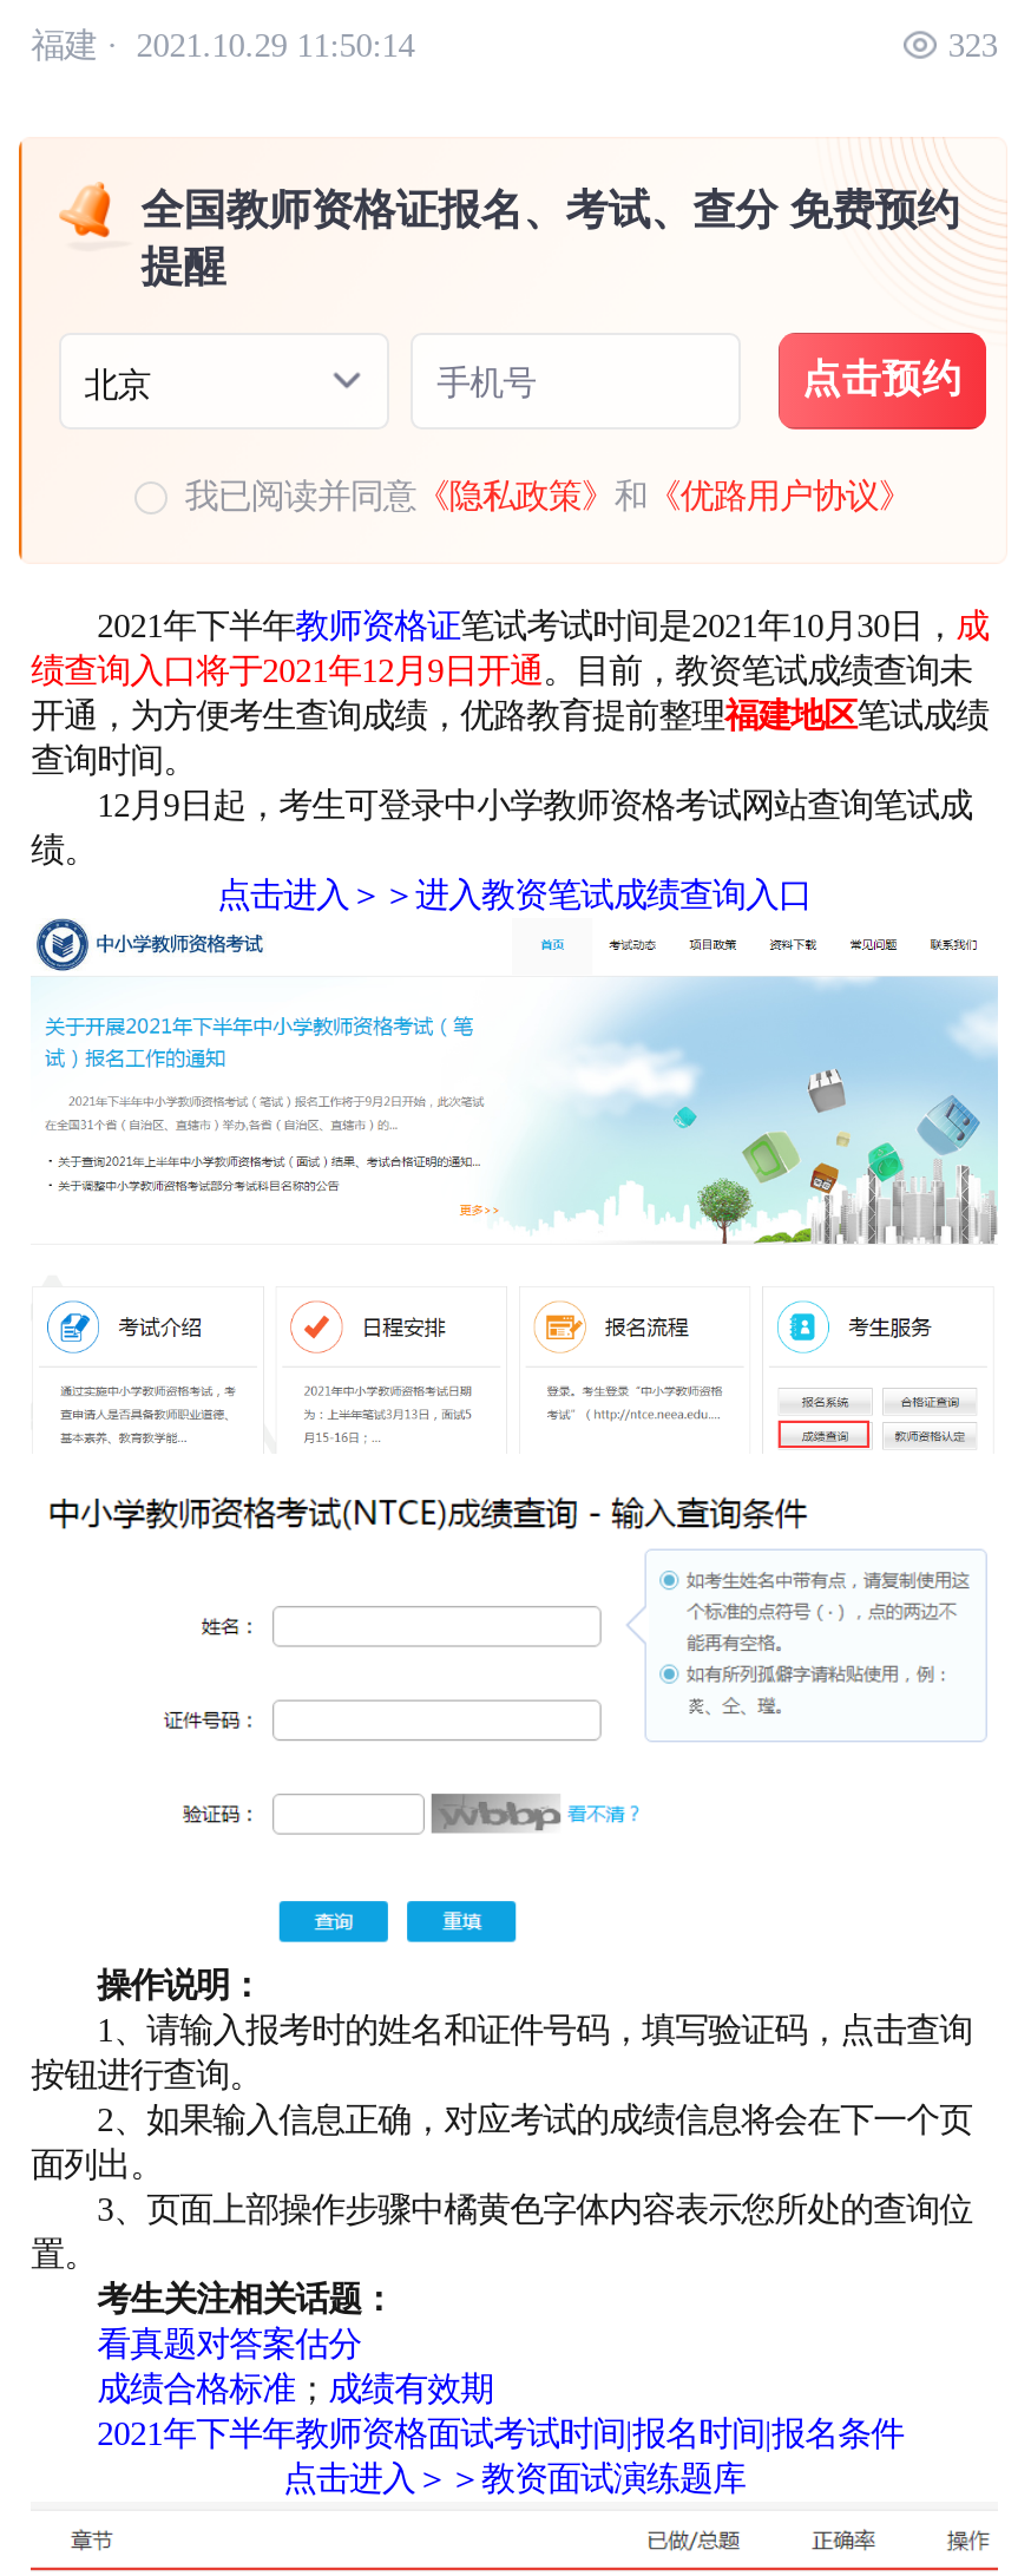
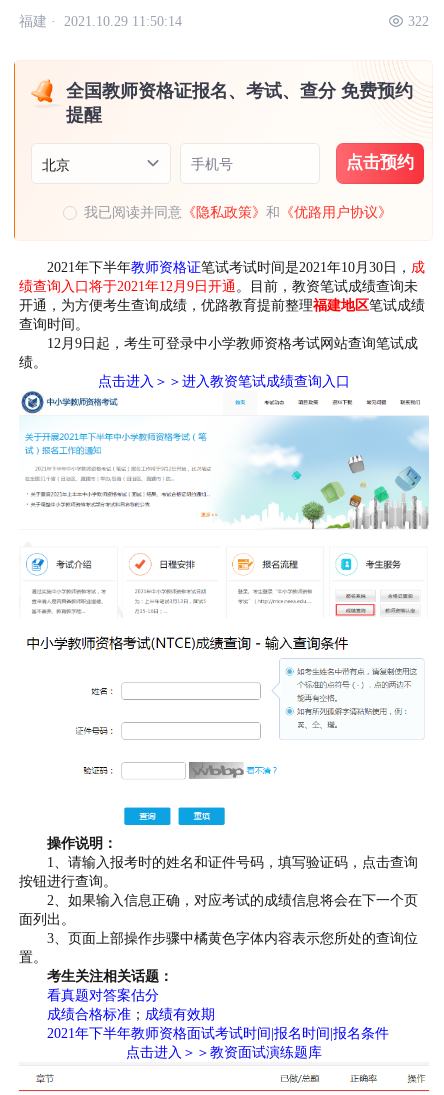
[948,26,998,64] 323 -> [408,13,429,29] 322

